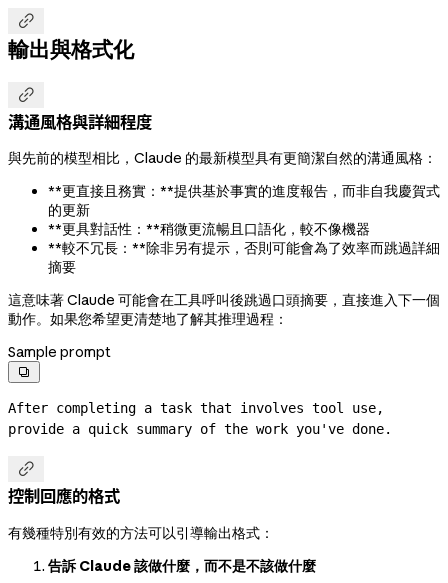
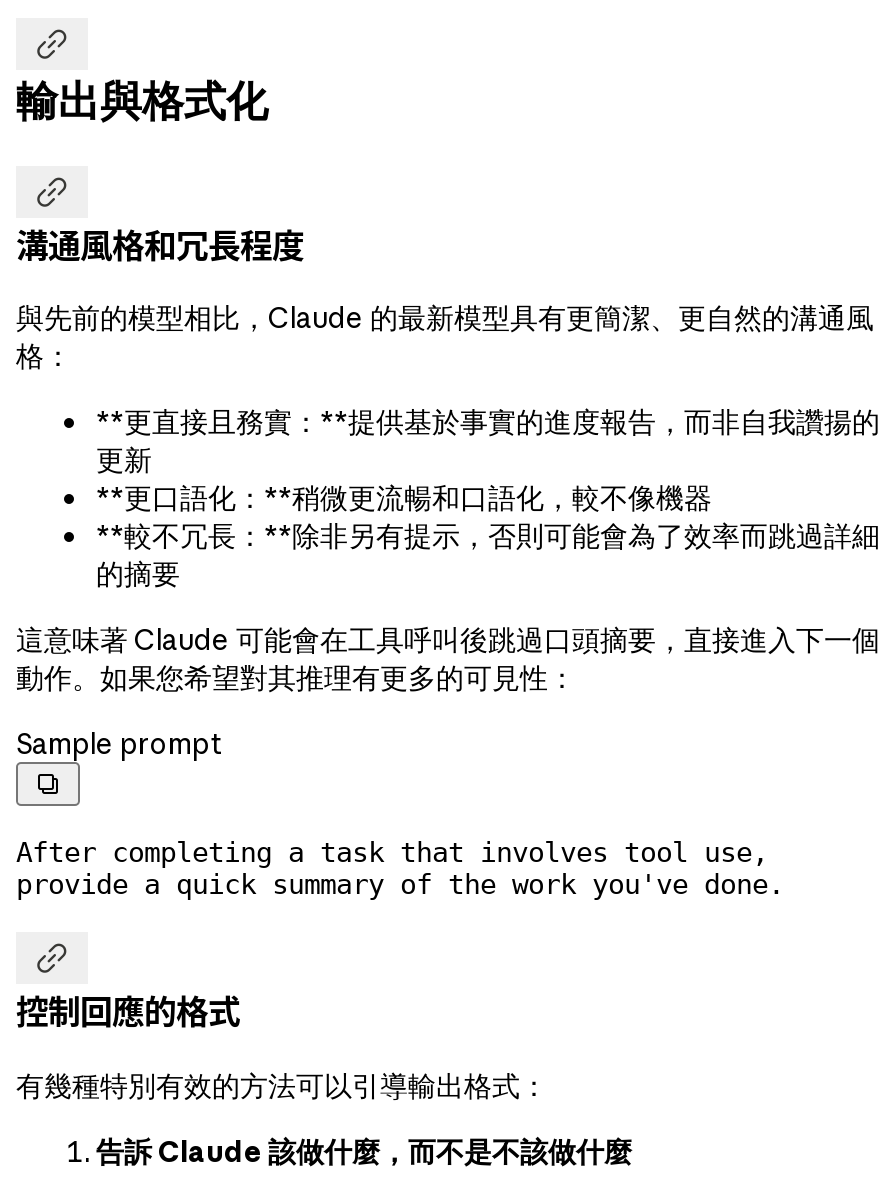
[8,112,152,132] 溝通風格與詳細程度 -> [16,225,304,265] 溝通風格和冗長程度
[8,149,437,167] 與先前的模型相比，Claude 的最新模型具有更簡潔自然的溝通風格： -> [16,300,874,374] 與先前的模型相比，Claude 的最新模型具有更簡潔、更自然的溝通風 | 格：
[48,182,440,238] **更直接且務實：**提供基於事實的進度報告，而非自我慶賀式 | 的更新 | **更具對話性：**稍微更流暢且口語化，較不像機器 -> [96,404,880,516] **更直接且務實：**提供基於事實的進度報告，而非自我讚揚的 | 更新 | **更口語化：**稍微更流暢和口語化，較不像機器
[48,258,76,276] 摘要 -> [96,556,180,592] 的摘要
[8,310,288,328] 動作。如果您希望更清楚地了解其推理過程： -> [16,660,576,696] 動作。如果您希望對其推理有更多的可見性：

